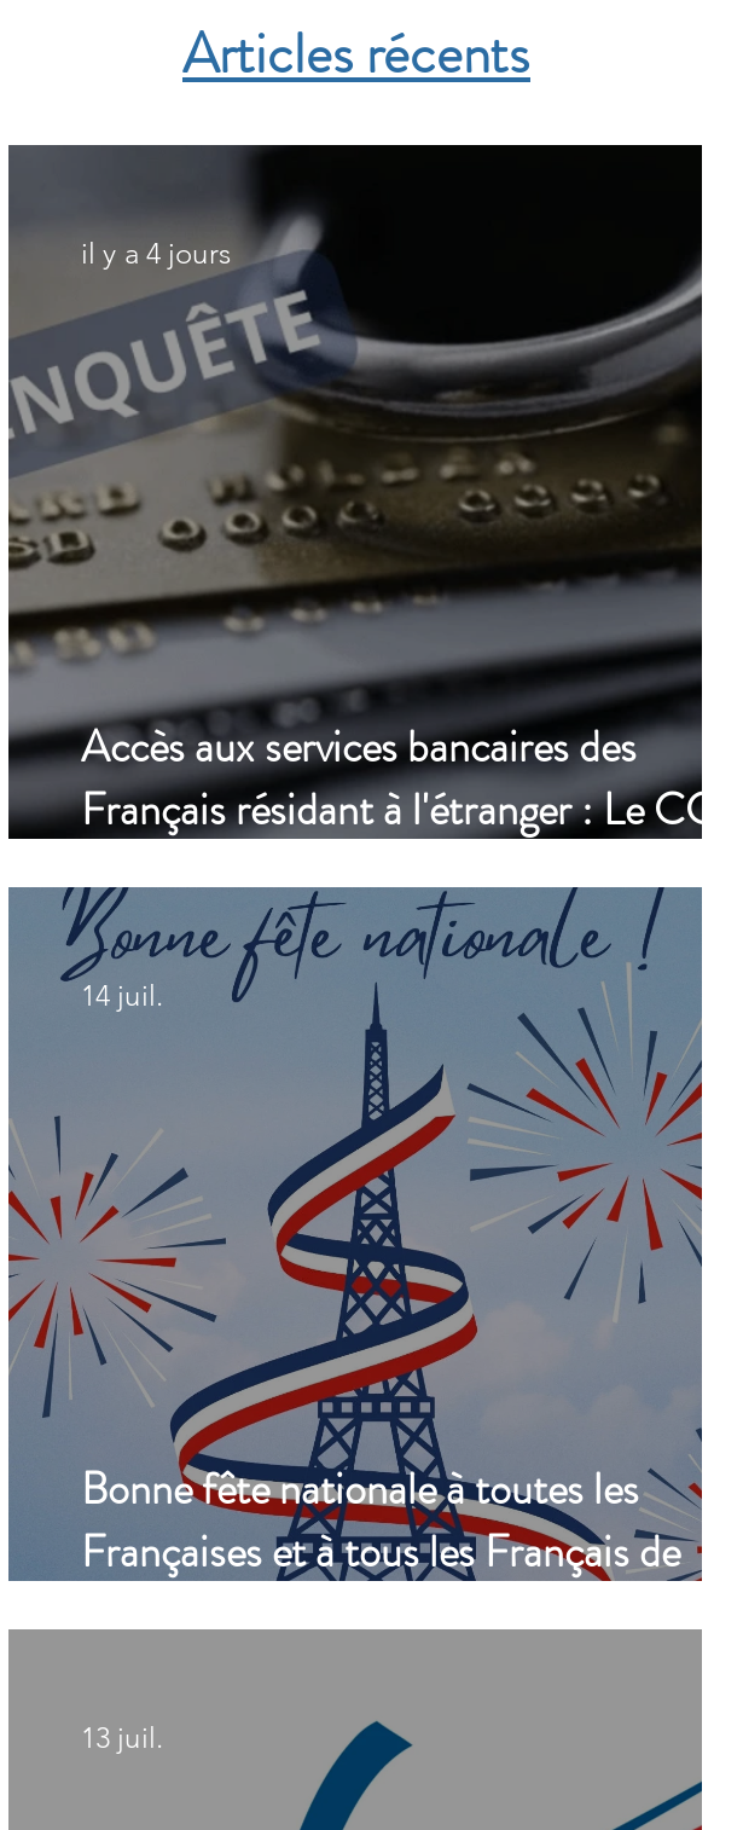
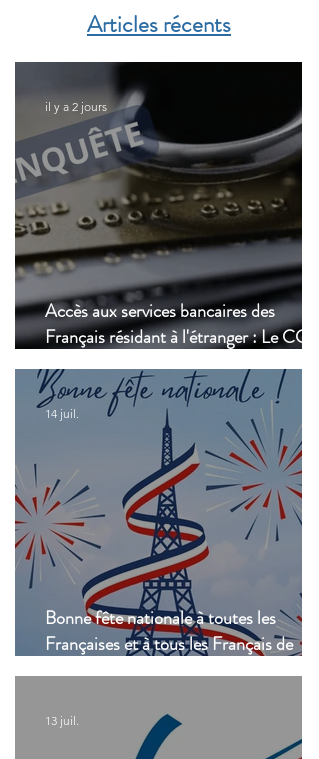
[81,234,231,270] il y a 4 jours -> [45,99,107,114] il y a 2 jours

